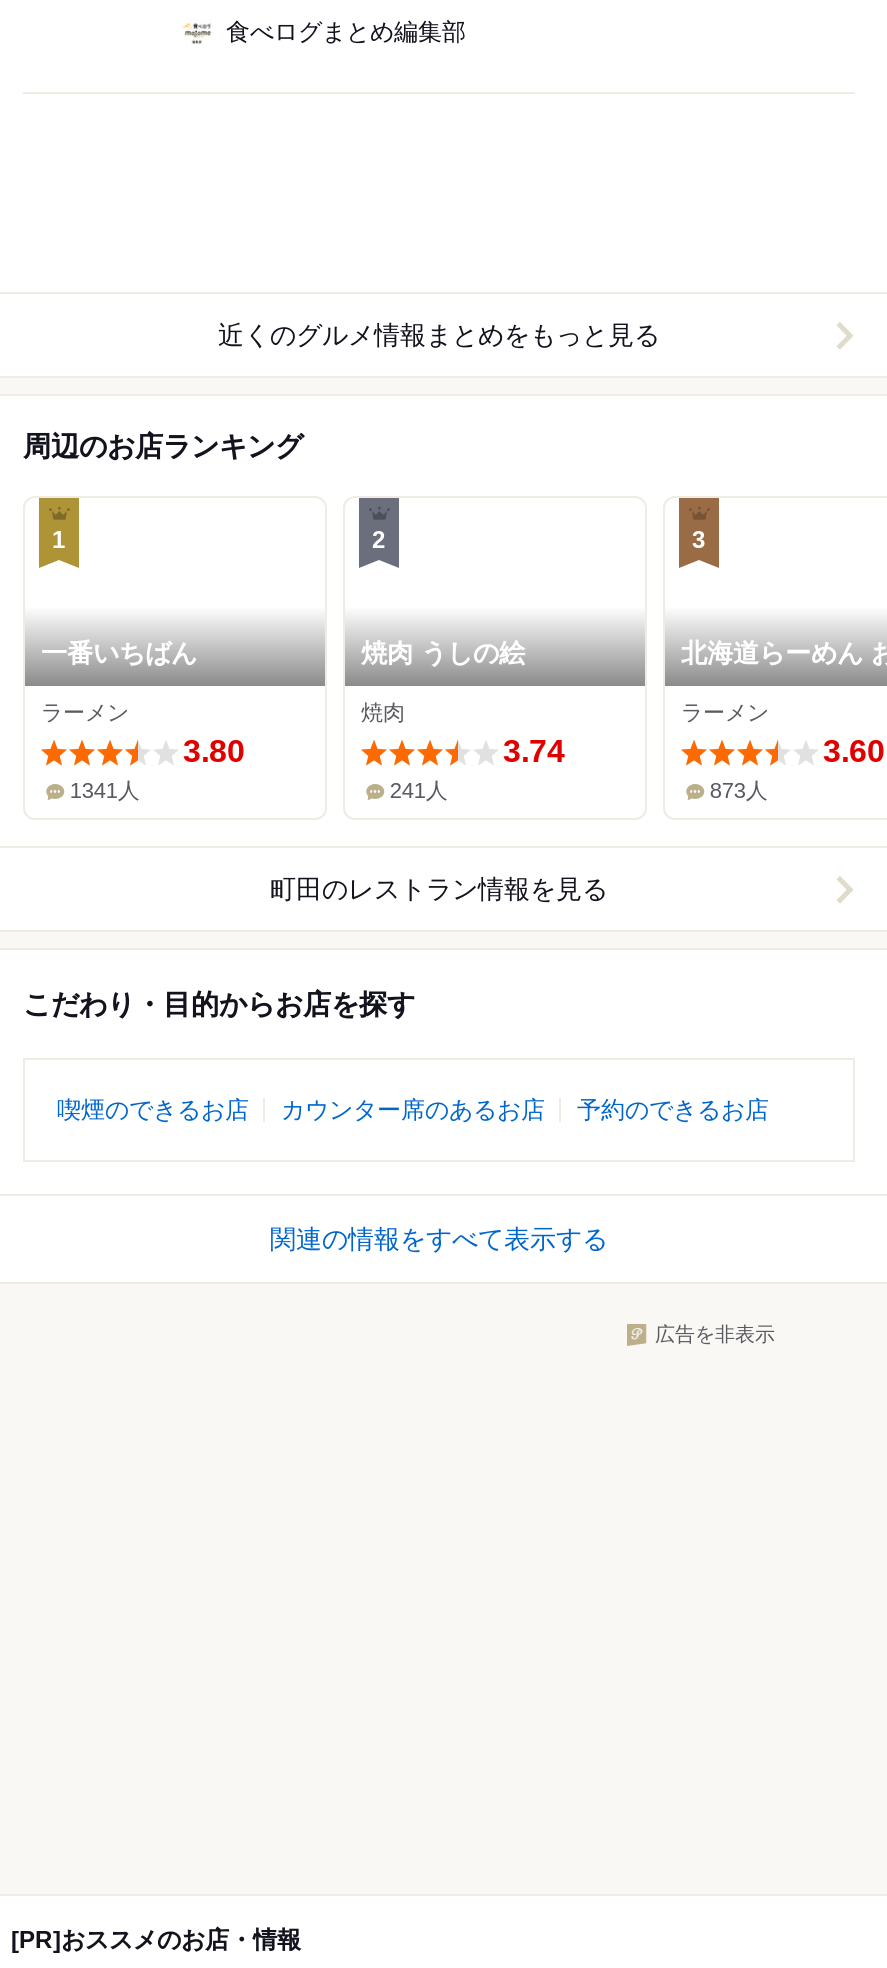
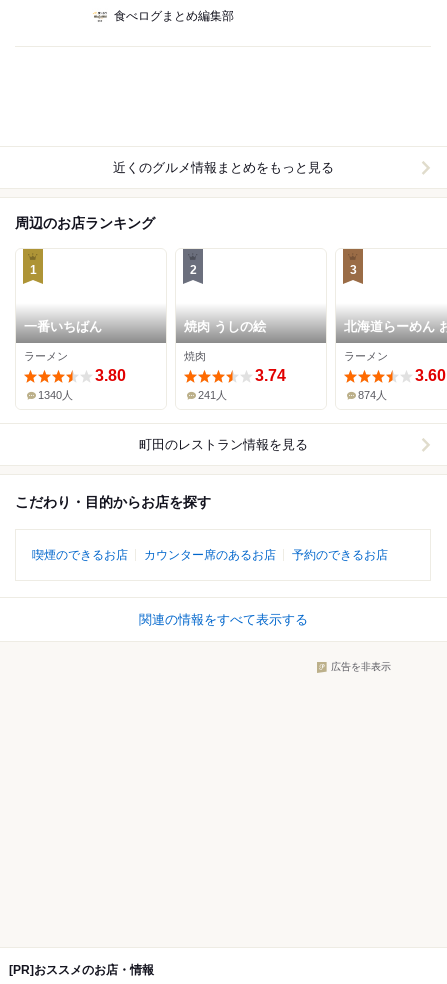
[70,779,140,803] 1341人 -> [38,389,73,401] 1340人
[710,779,768,803] 873人 -> [358,389,387,401] 874人

